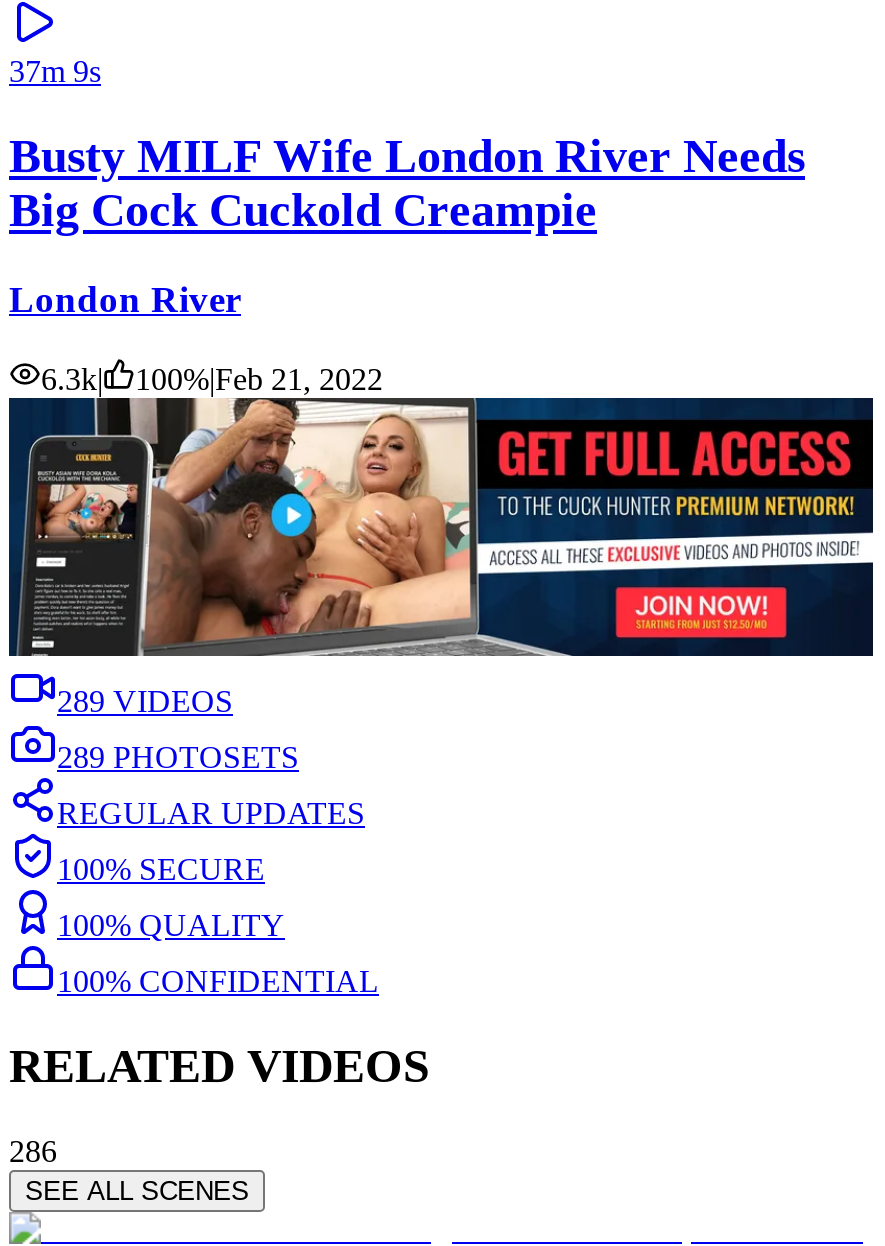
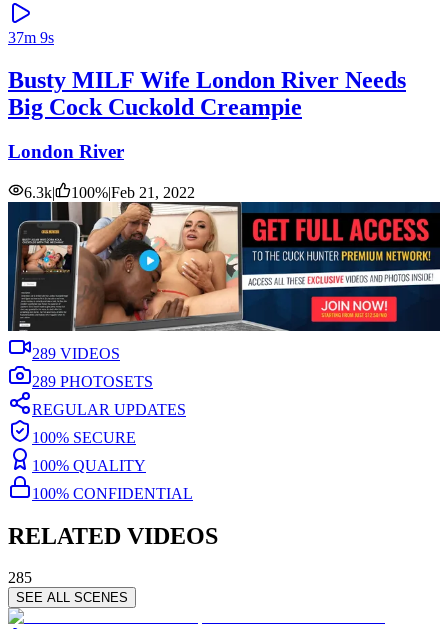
[9,1134,57,1168] 286 -> [8,569,32,586] 285

